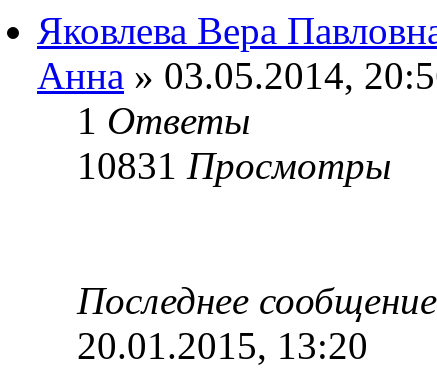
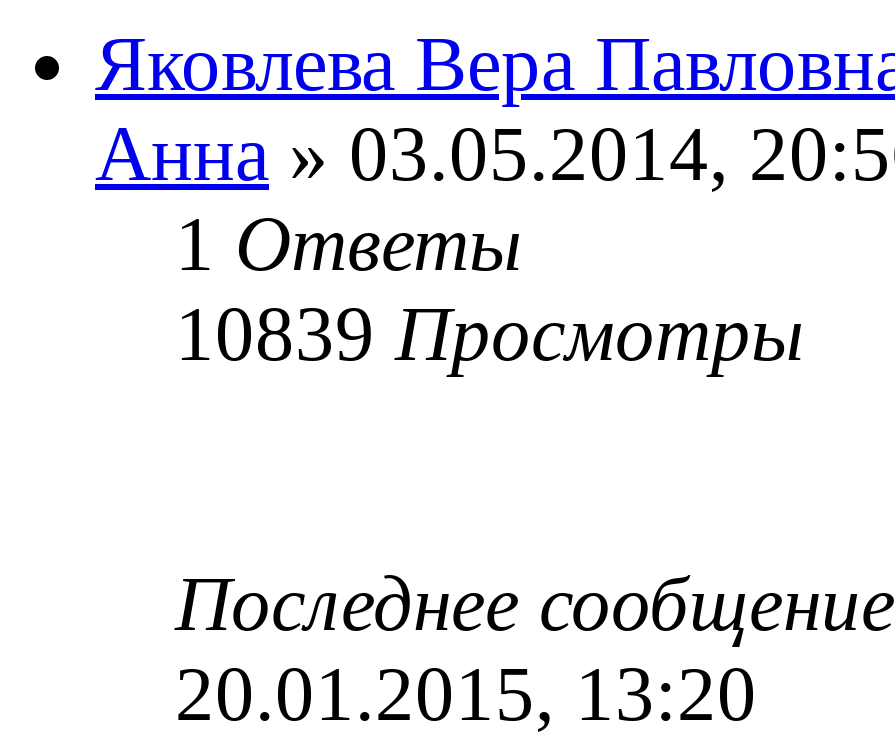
[77,144,391,187] 10831 Просмотры -> [175,290,803,376] 10839 Просмотры

